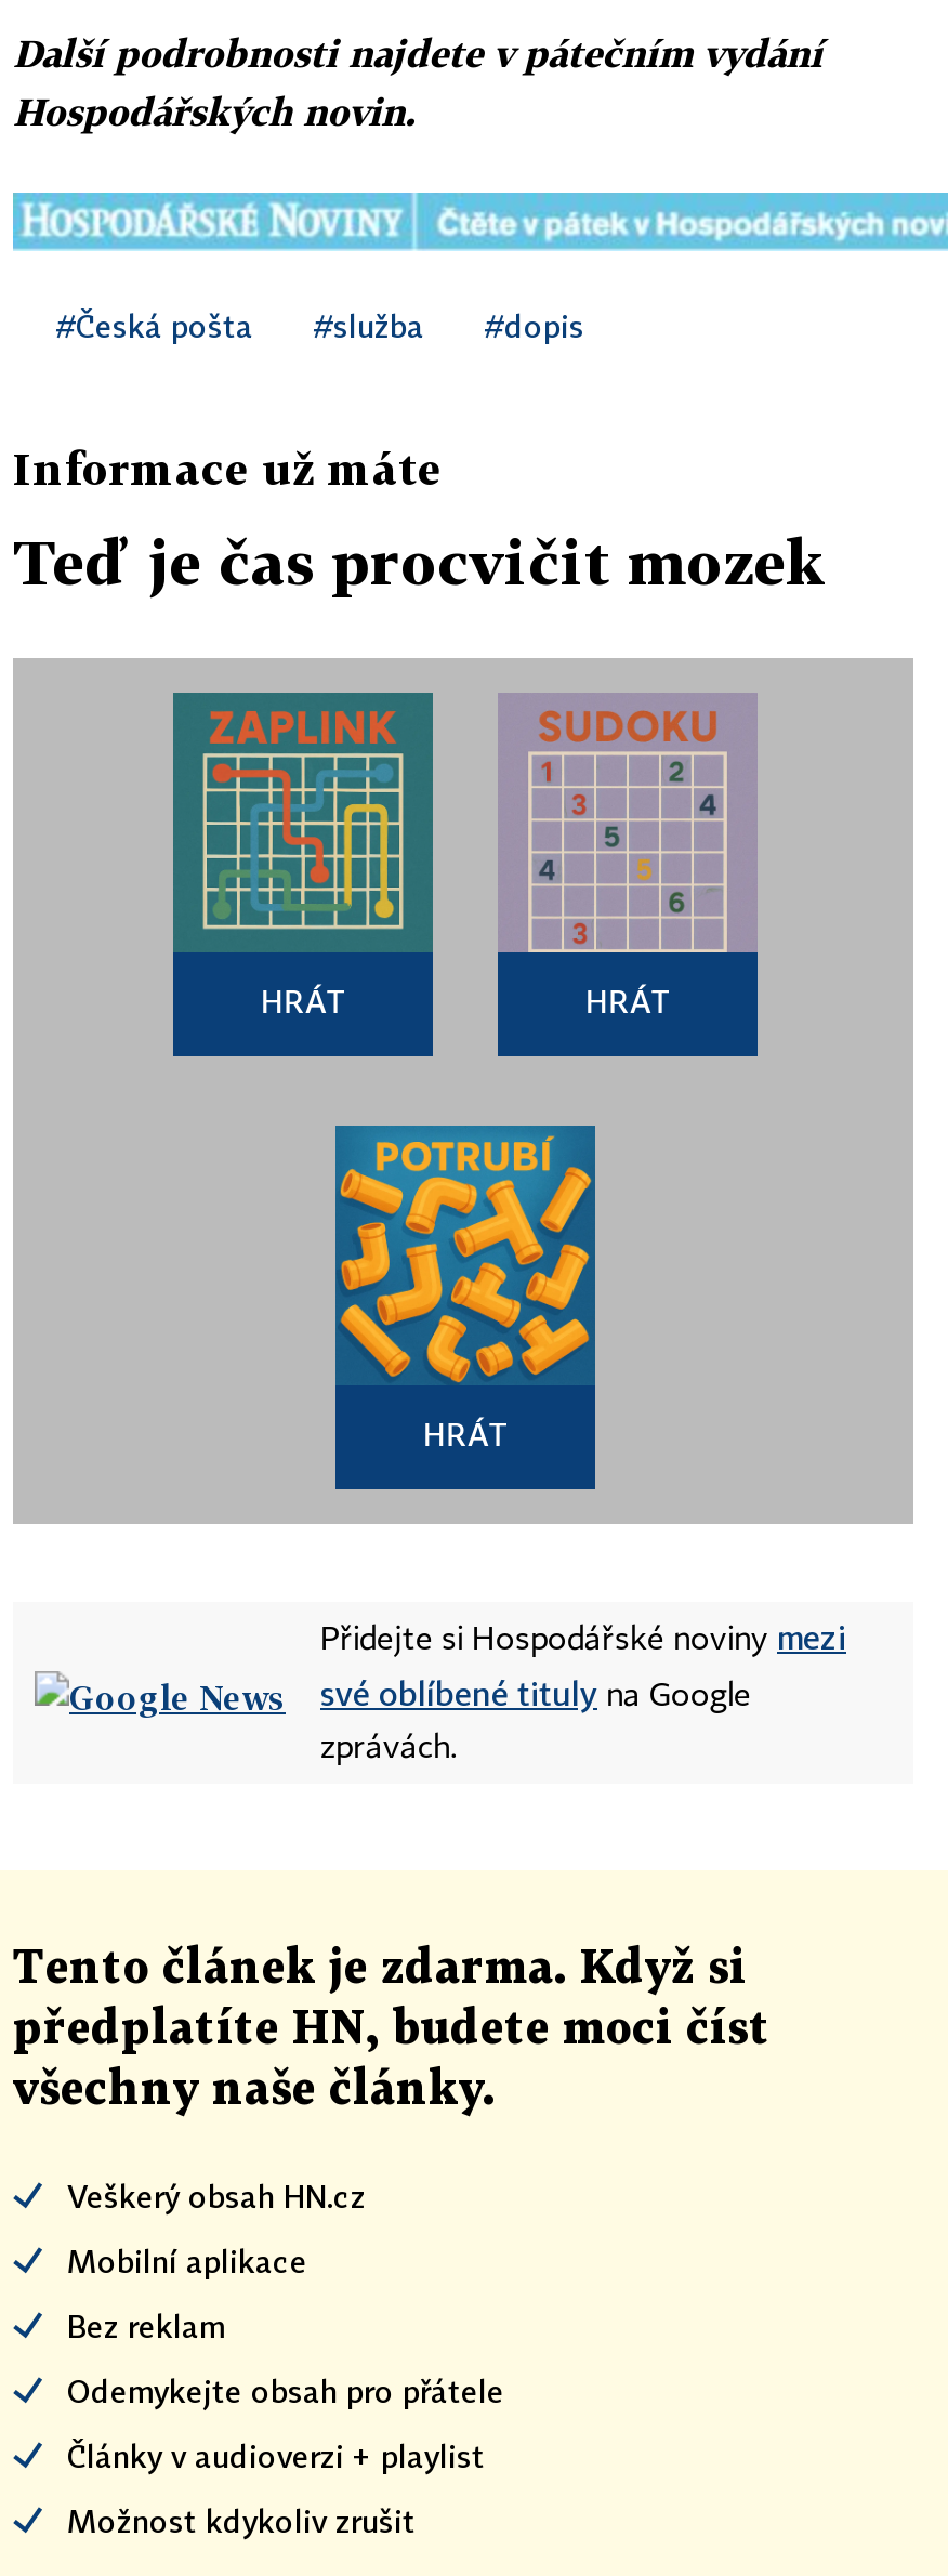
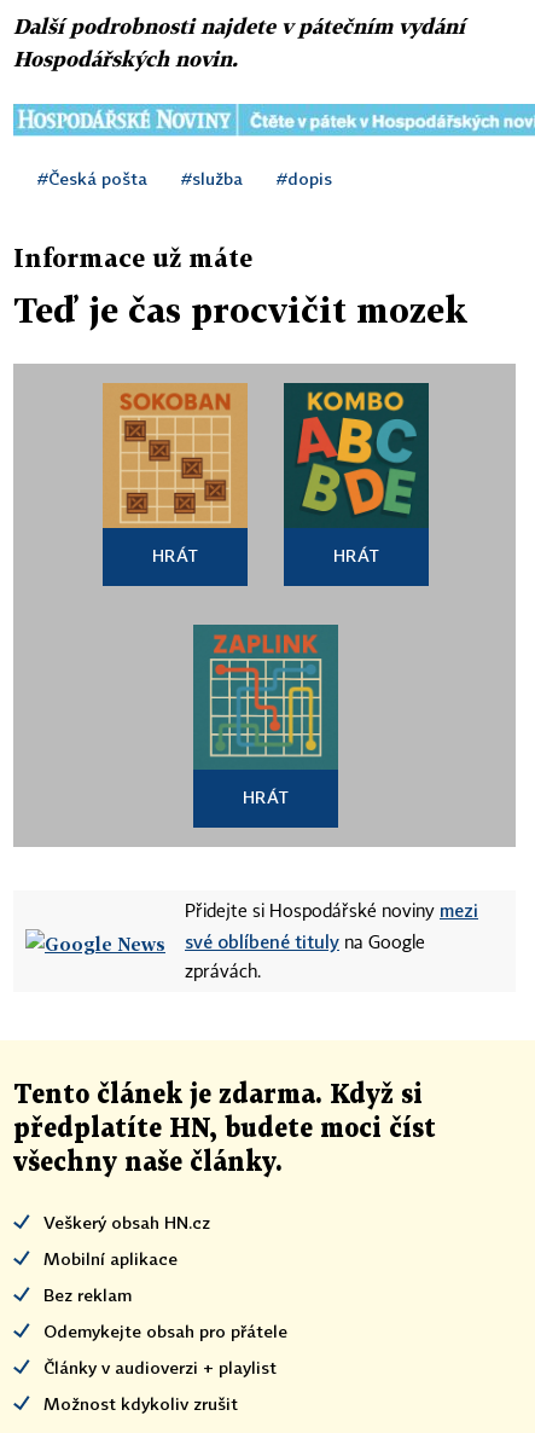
[171,691,435,952] [image] -> [103,383,248,529] [image]
[498,693,758,955] [image] -> [283,382,430,528] [image]
[338,1126,591,1383] [image] -> [196,625,336,767] [image]

